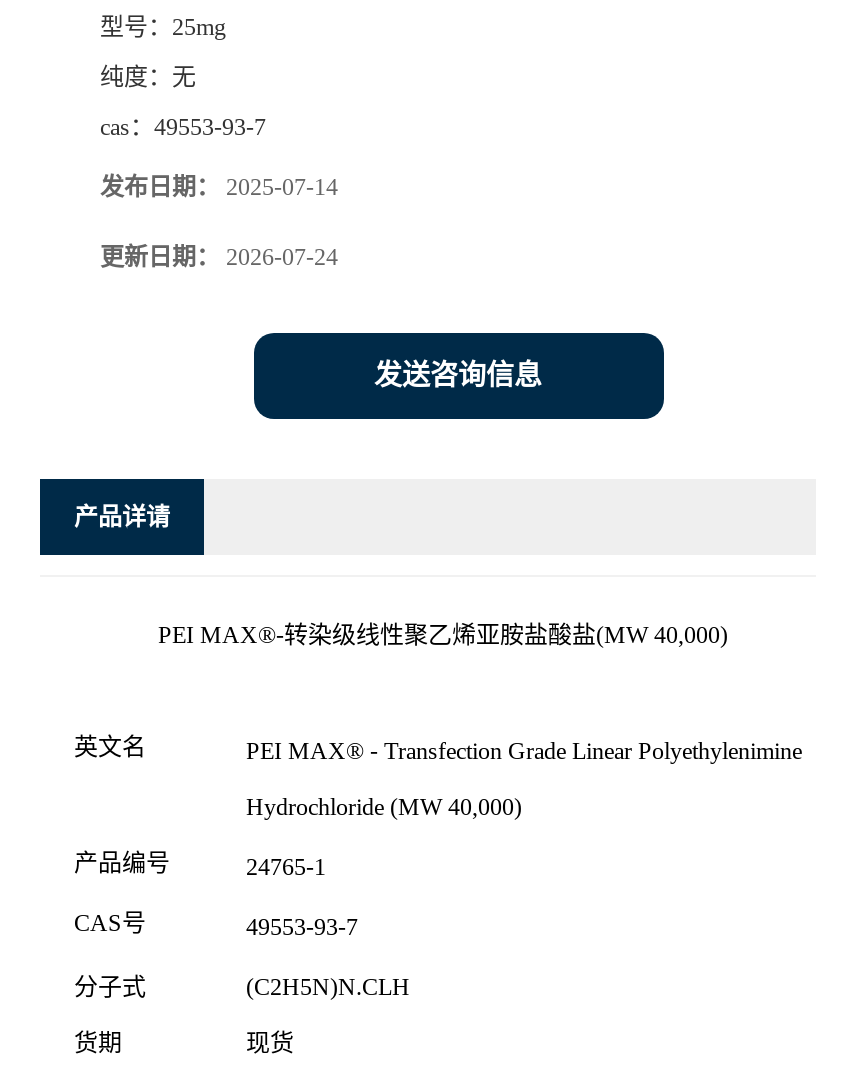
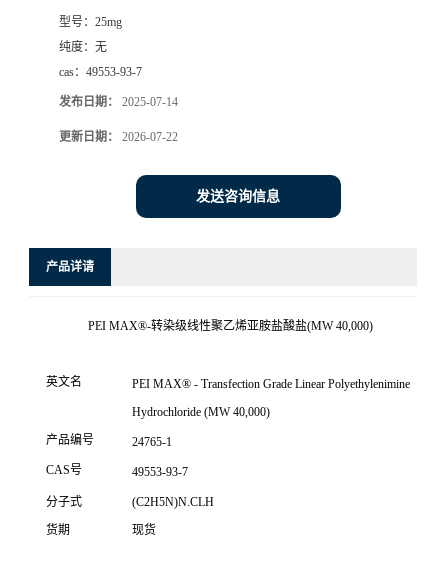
[100,243,338,271] 更新日期：2026-07-24 -> [59,130,178,144] 更新日期：2026-07-22

